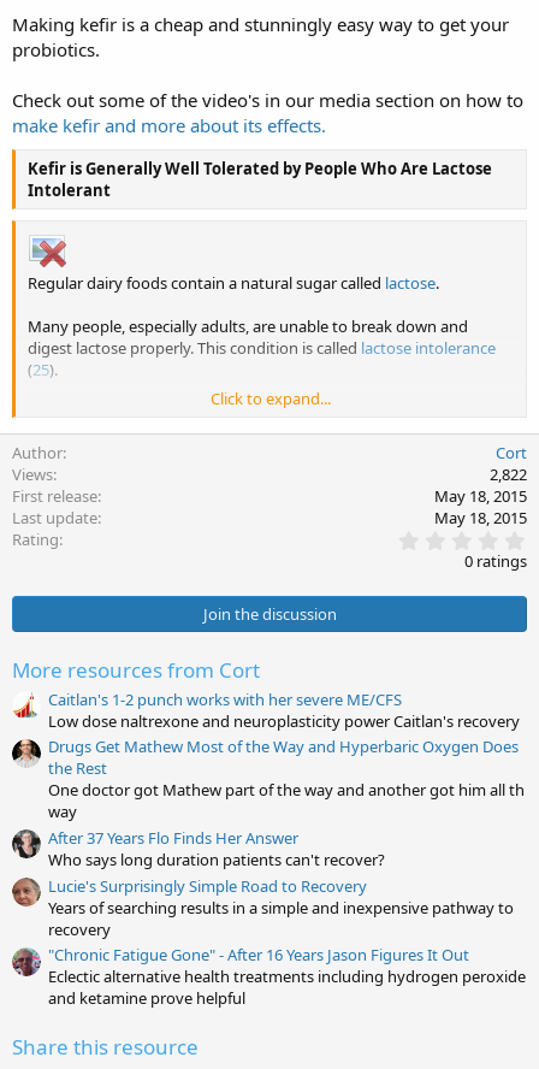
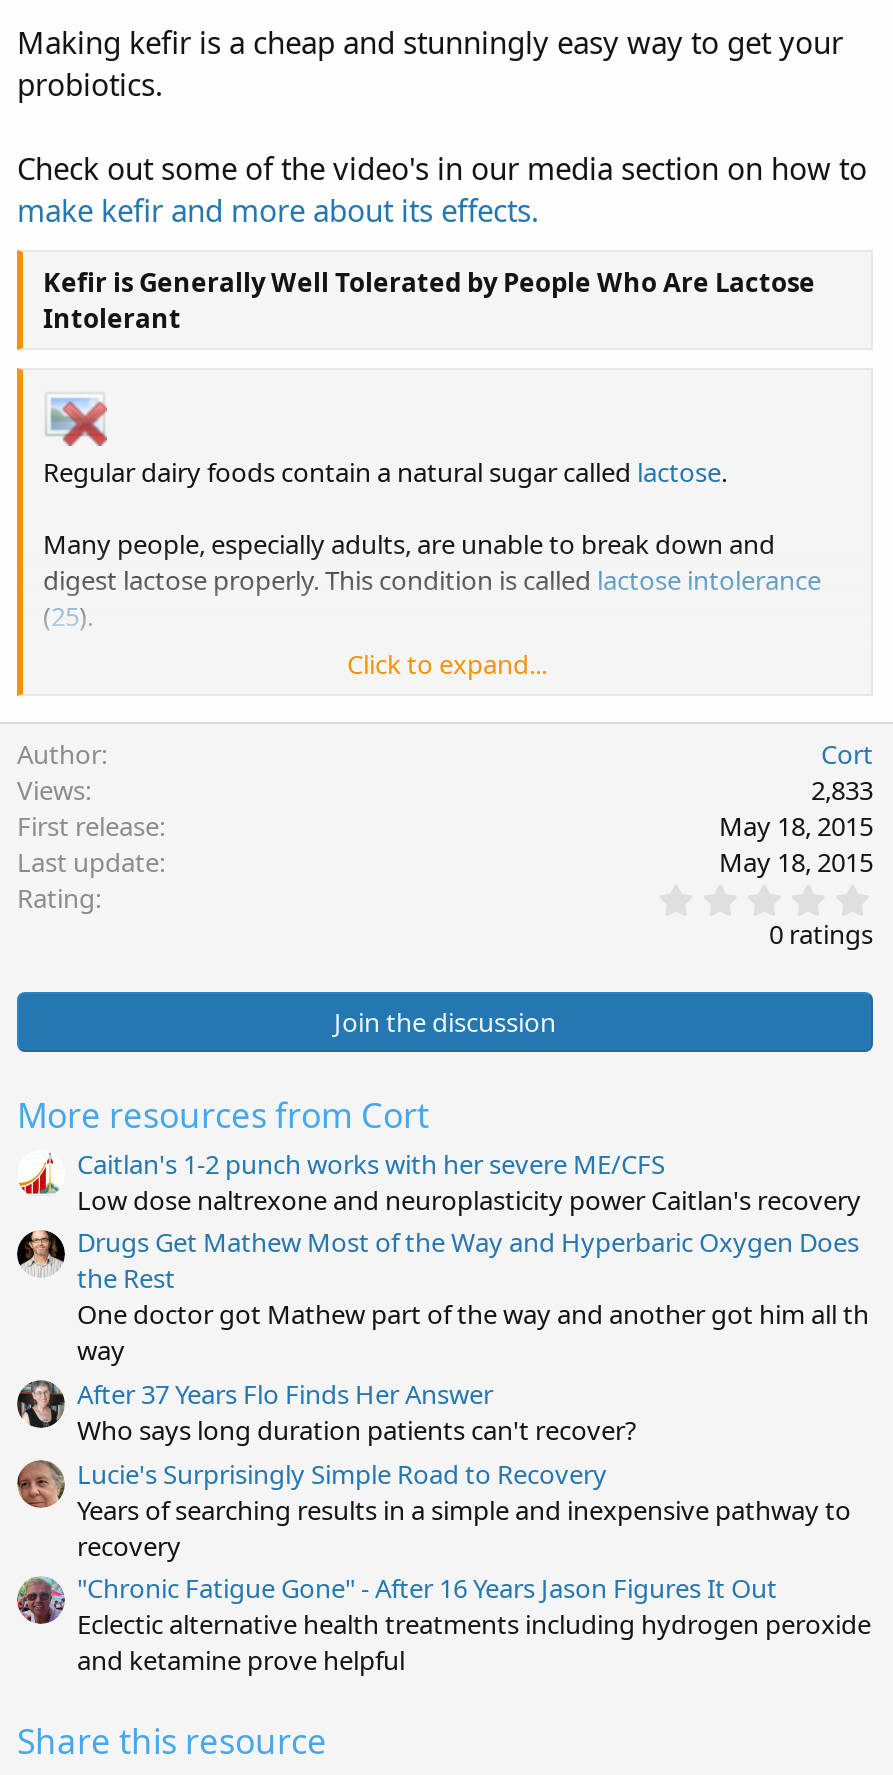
[490,464,527,485] 2,822 -> [811,772,873,808] 2,833

